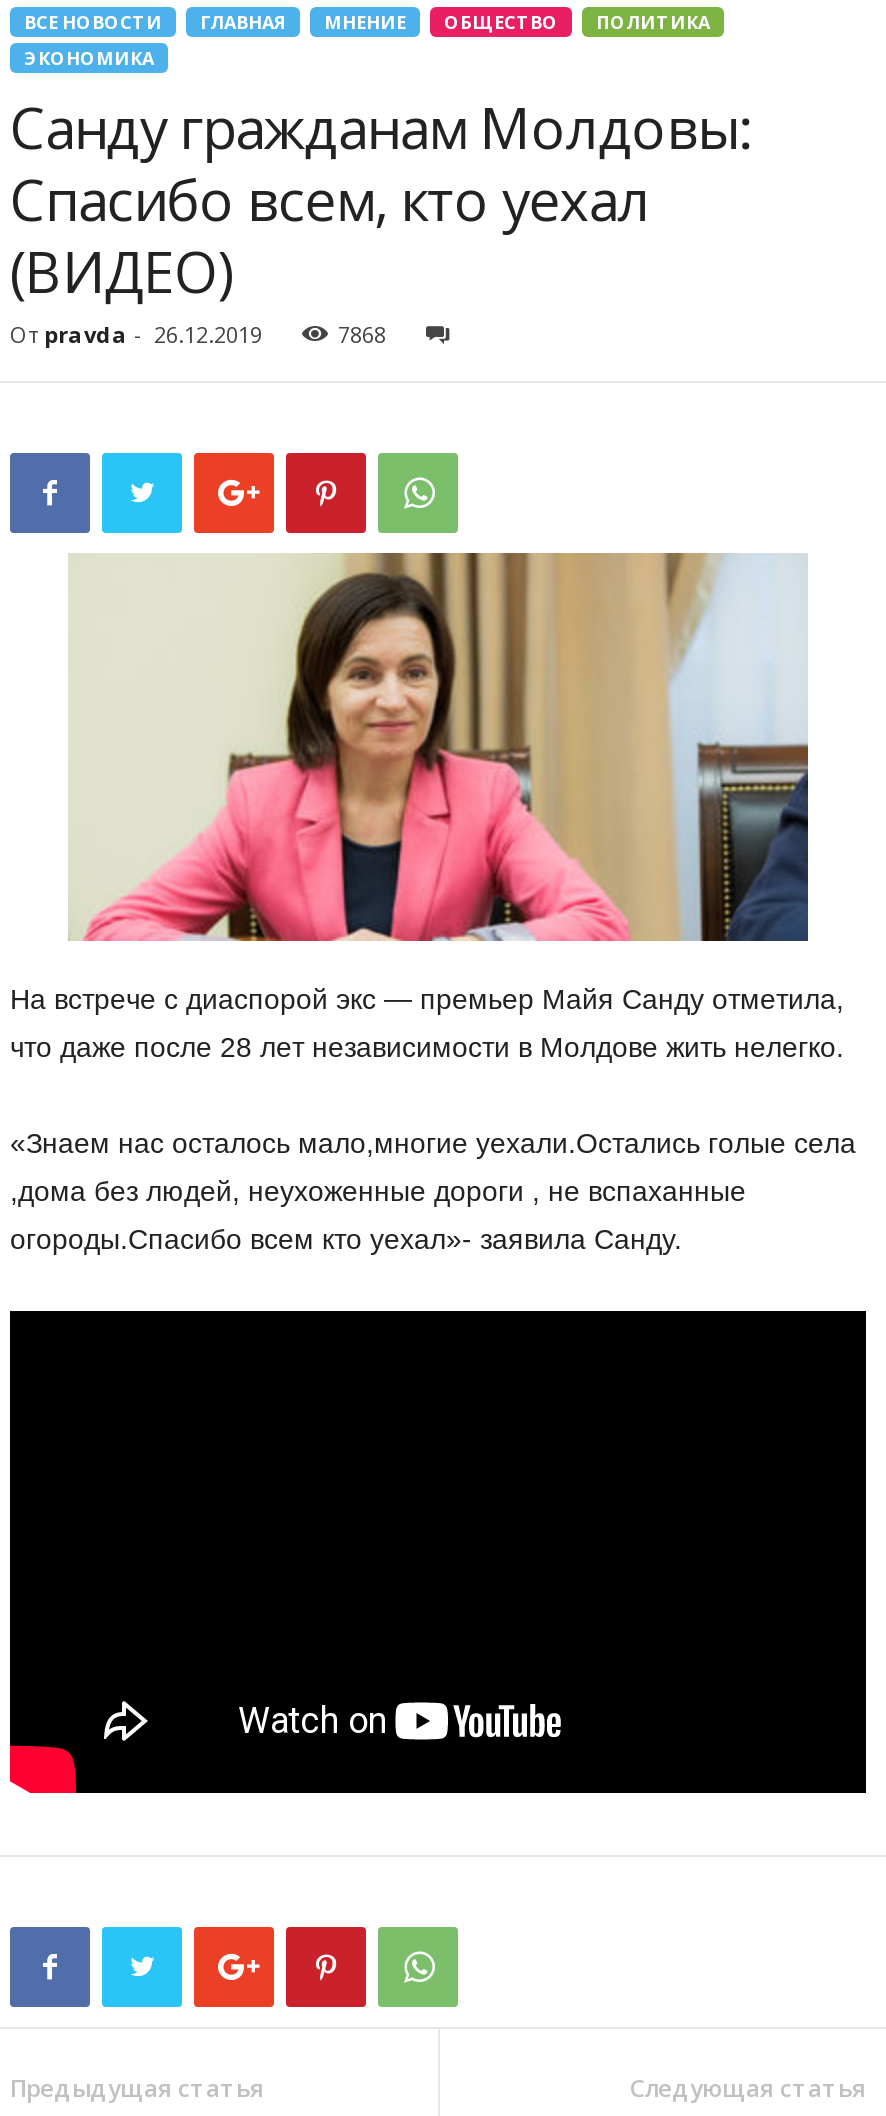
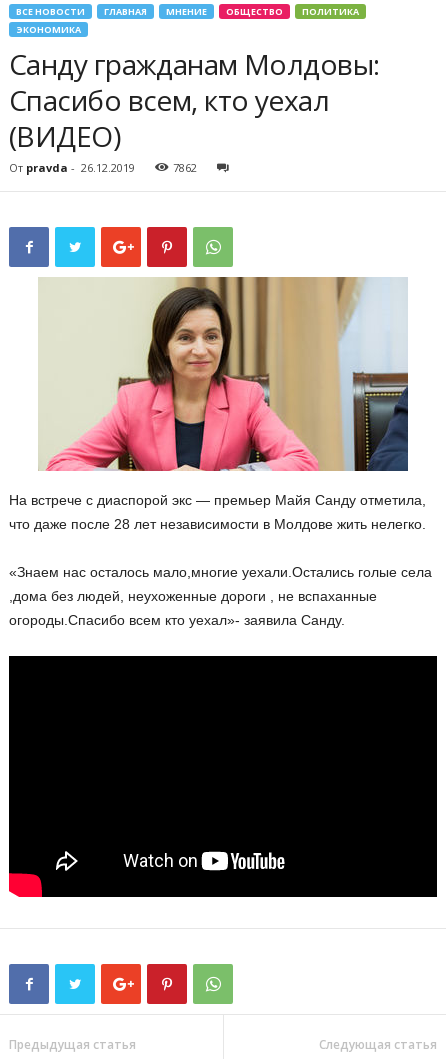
[338,319,386,349] 7868 -> [173,160,197,175] 7862

